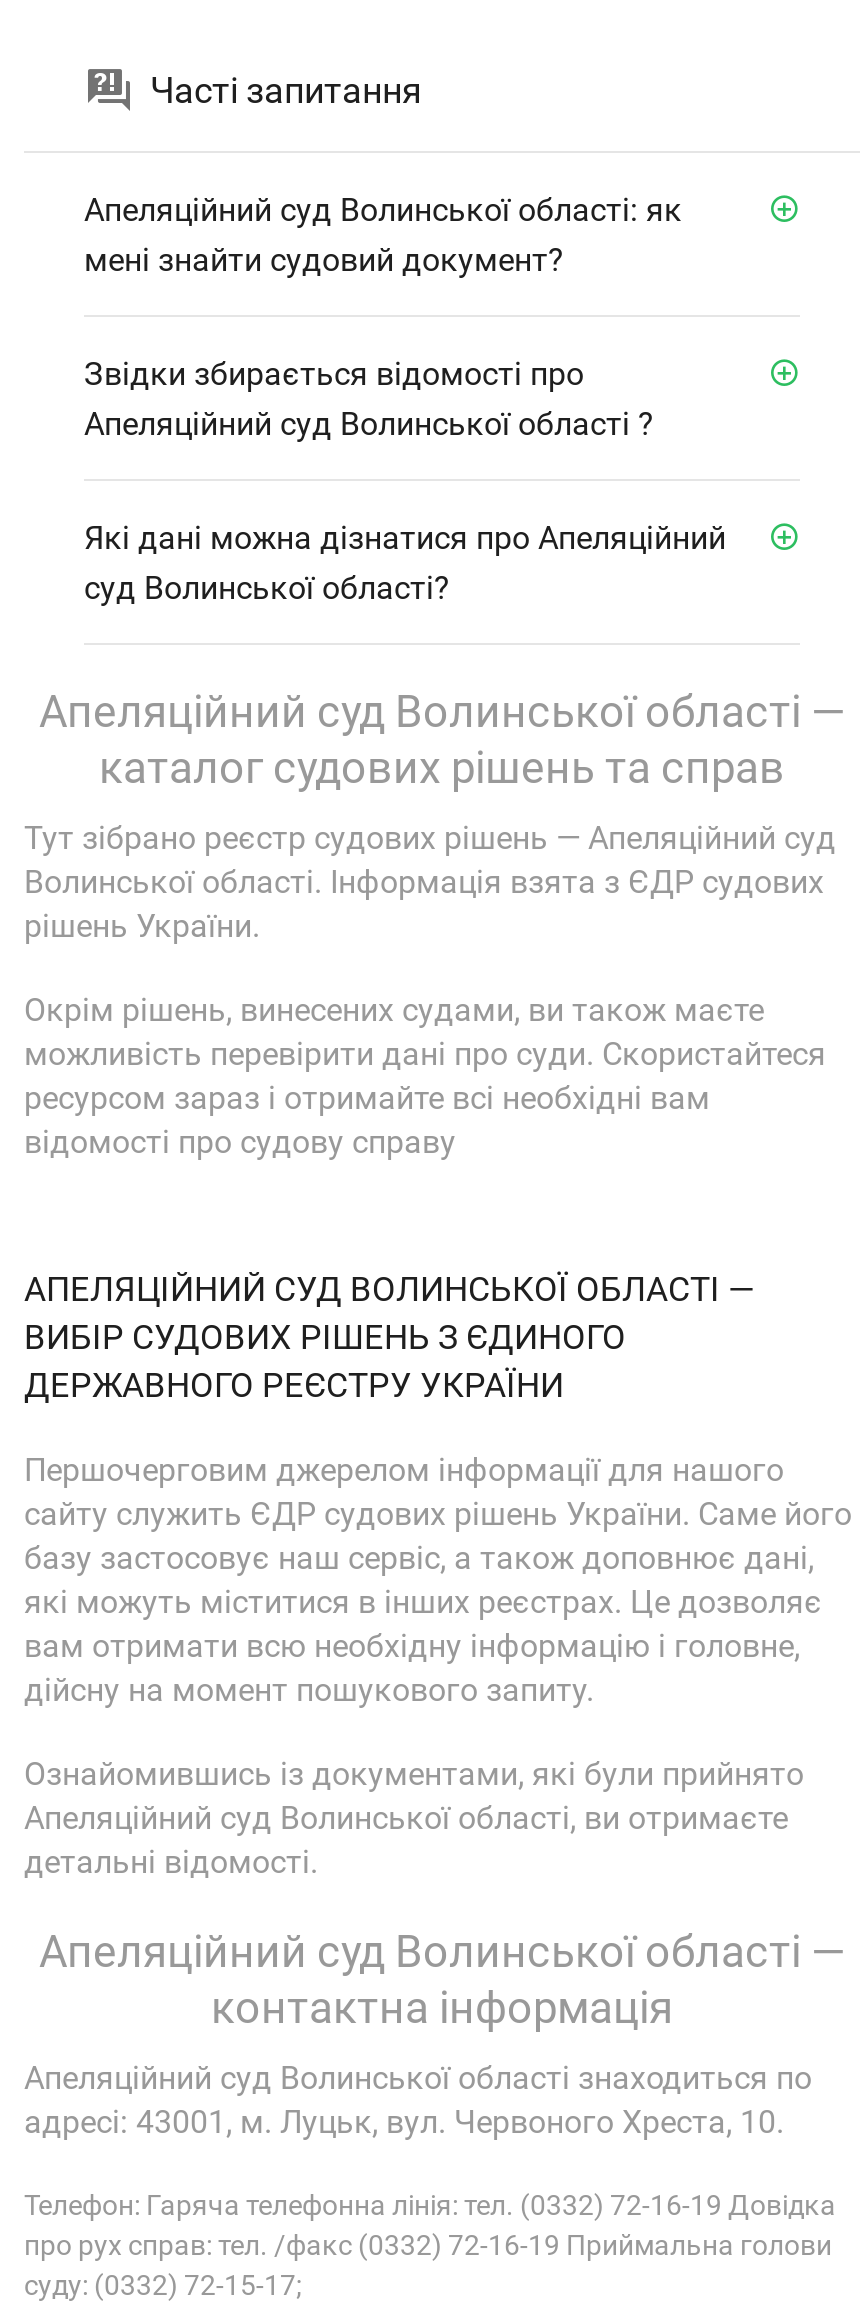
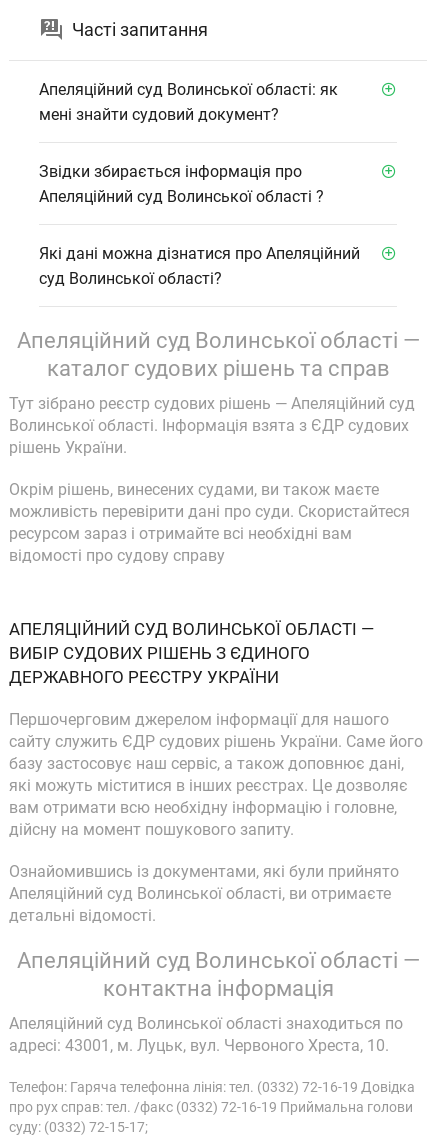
[84,355,584,393] Звідки збирається відомості про -> [39,162,302,181] Звідки збирається інформація про

